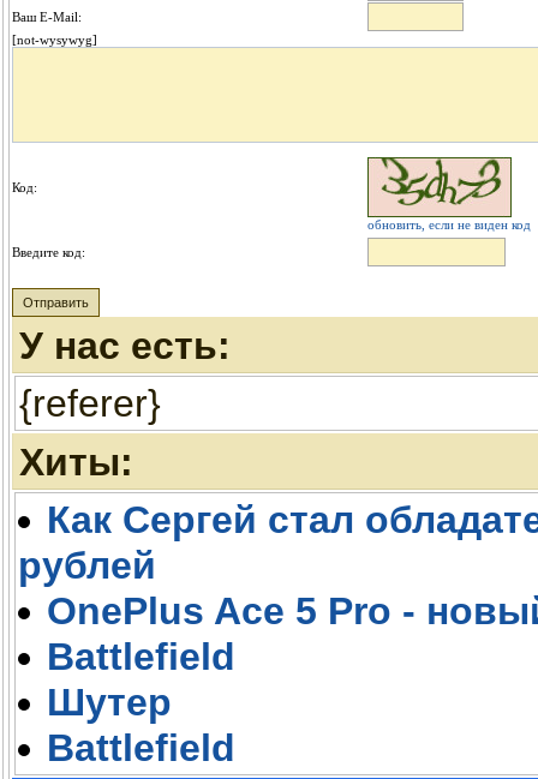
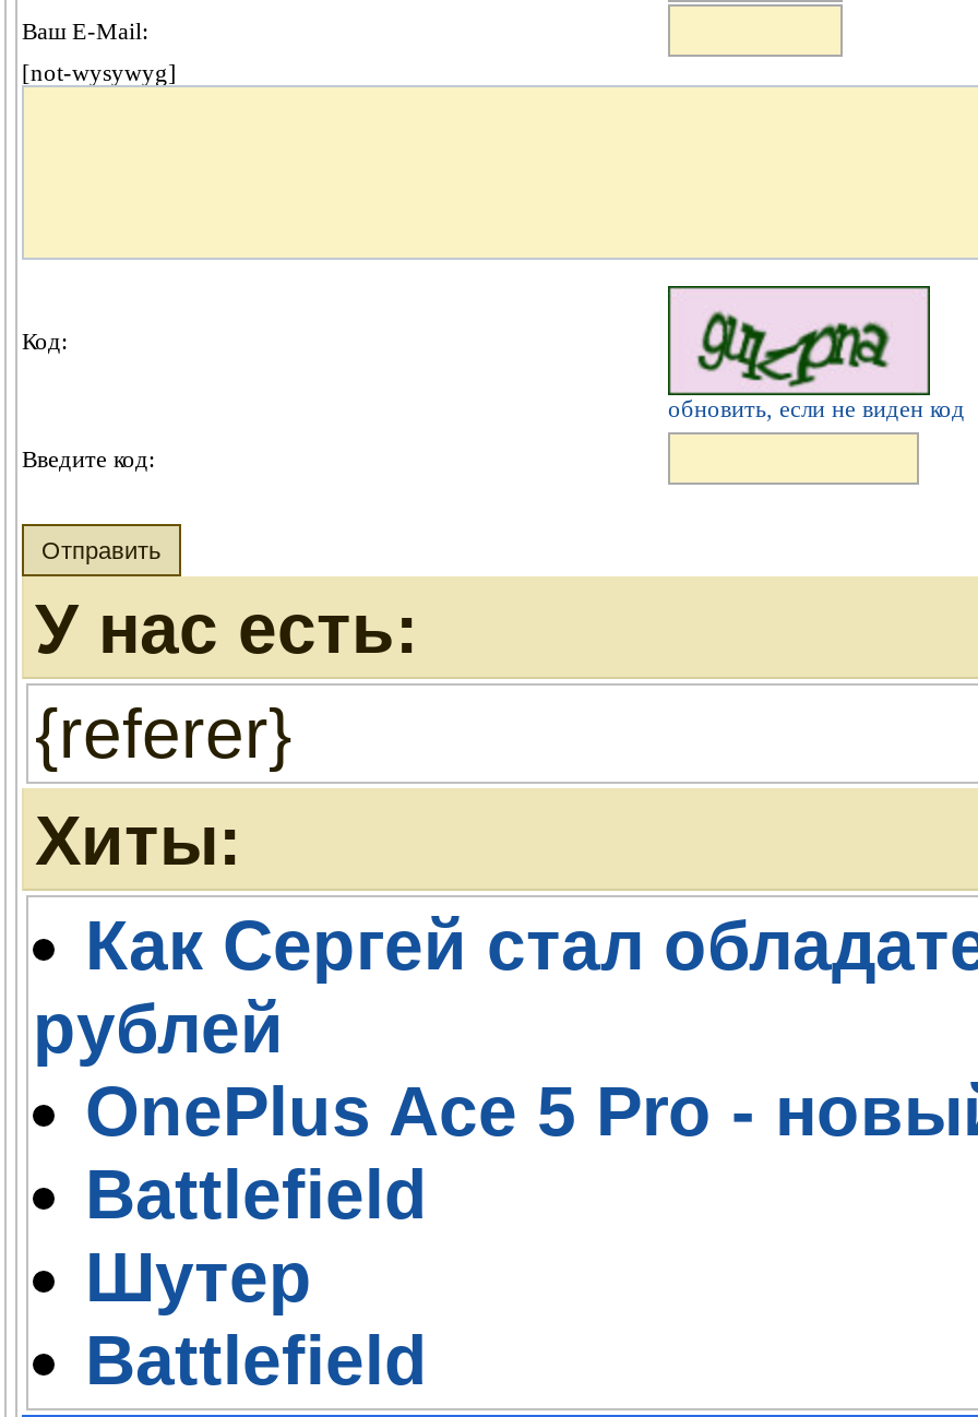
[372,157,507,214] [image] -> [675,286,923,389] [image]

